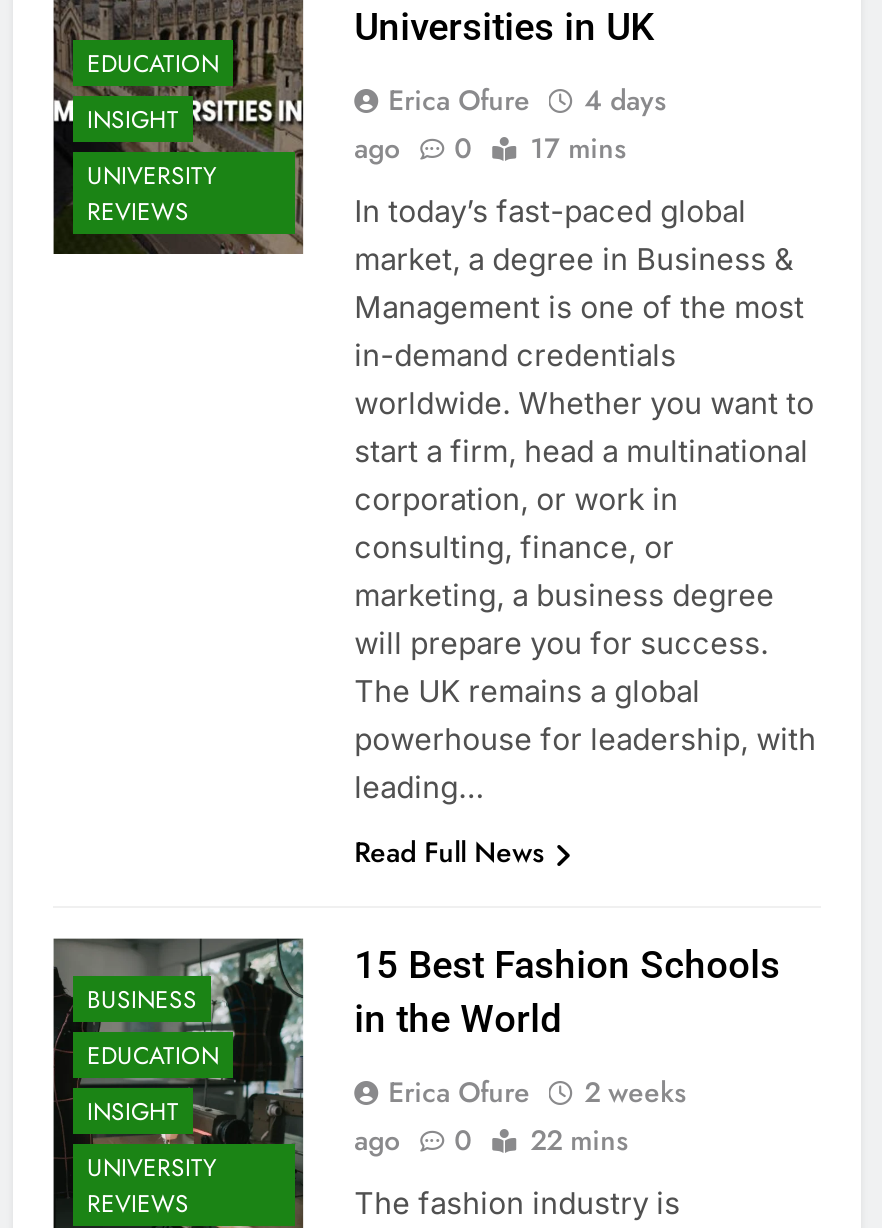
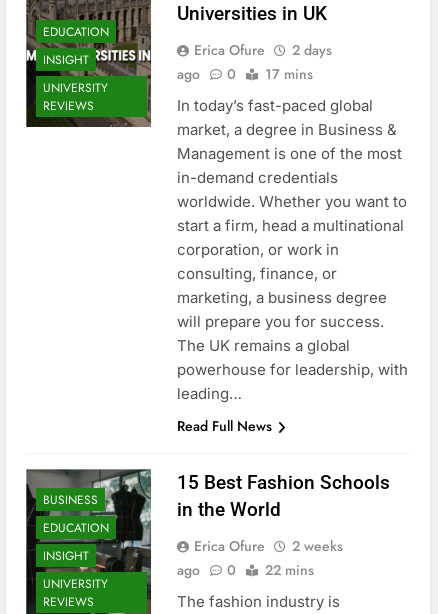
[388,80,666,120] Erica Ofure 4 days -> [194,40,332,60] Erica Ofure 2 days

